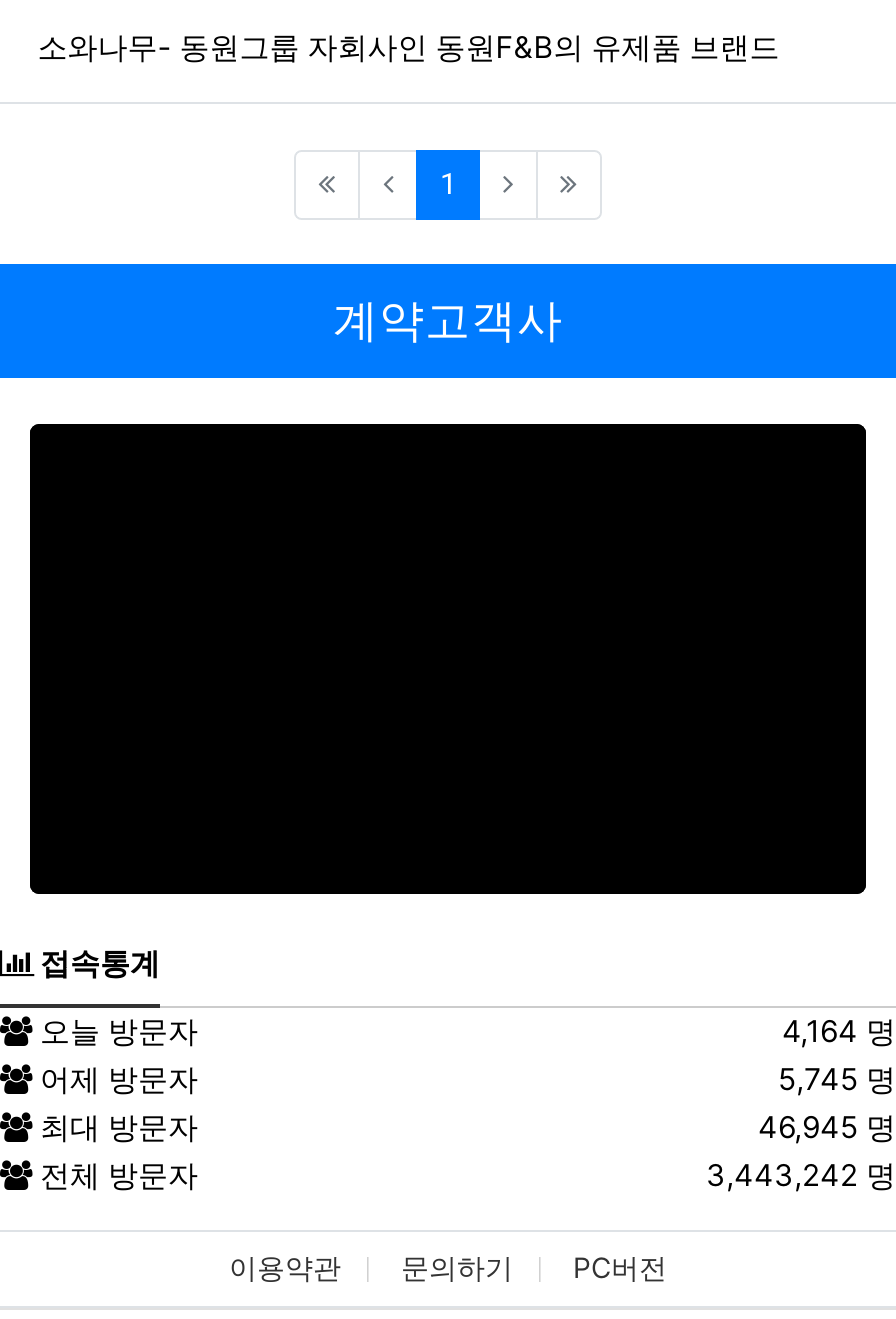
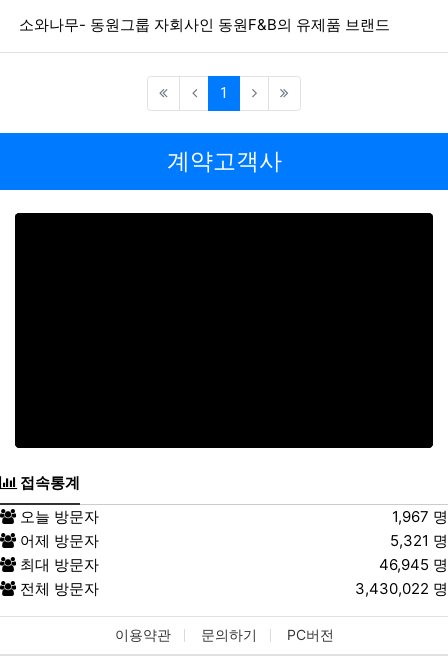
[782,1011,896,1049] 4,164 명 -> [392,507,448,526] 1,967 명
[778,1059,896,1097] 5,745 명 -> [390,531,448,550] 5,321 명
[706,1155,896,1193] 3,443,242 명 -> [355,579,448,598] 3,430,022 명

